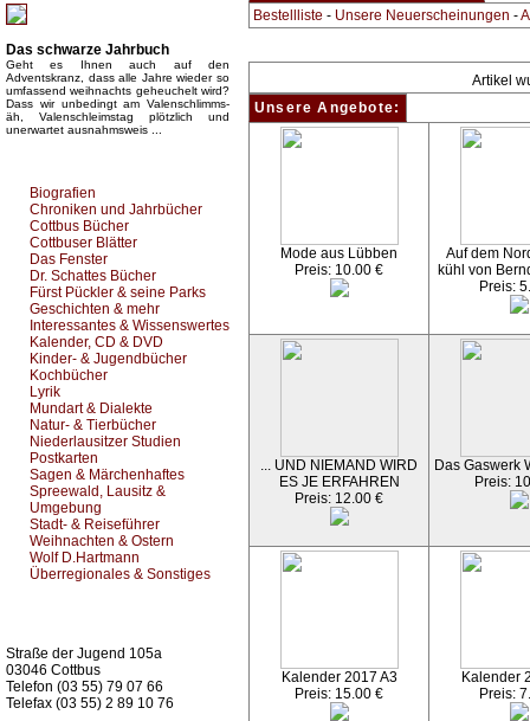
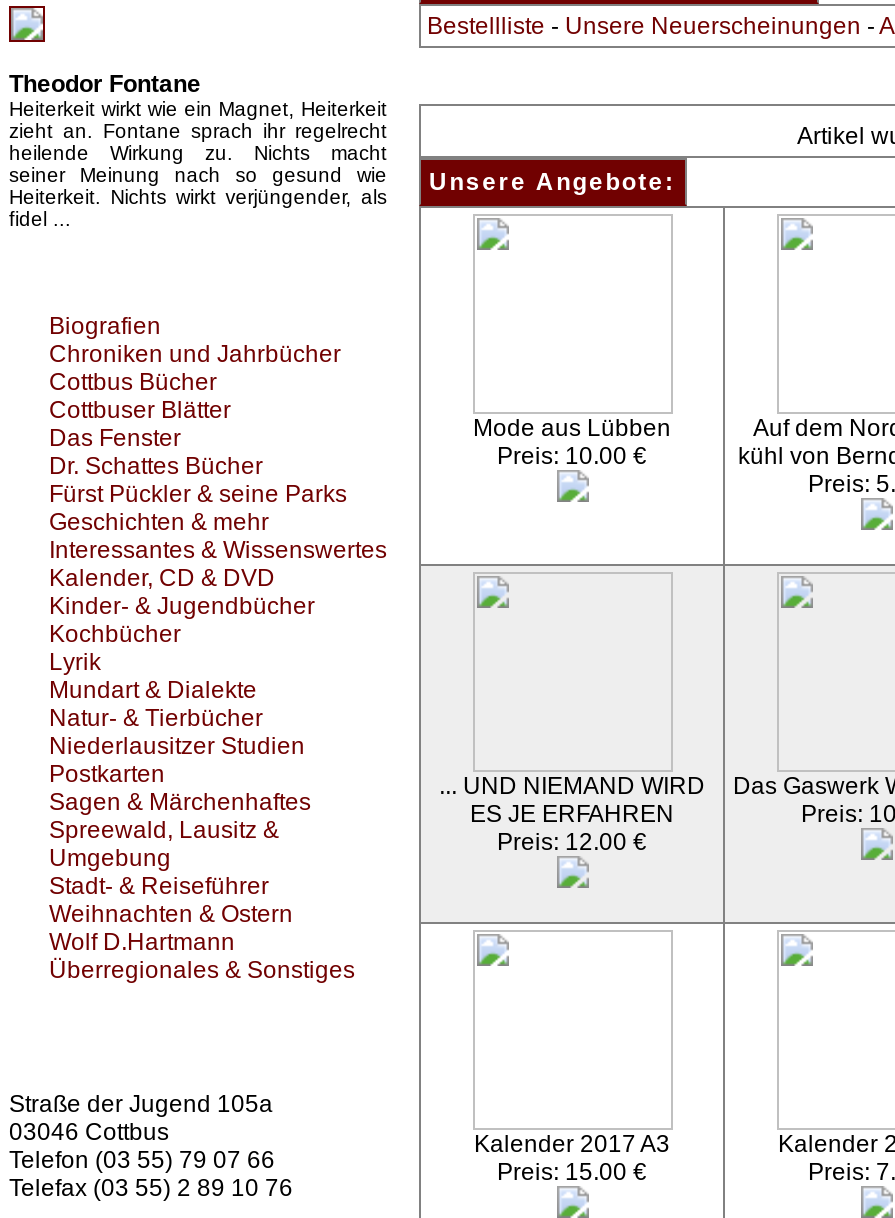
[6,41,230,136] Das schwarze Jahrbuch | Geht es Ihnen auch auf den | Adventskranz, dass alle Jahre wieder so | umfassend weihnachts geheuchelt wird? | Dass wir unbedingt am Valenschlimms- | äh, Valenschleimstag plötzlich und | unerwartet ausnahmsweis ... -> [9,70,387,230] Theodor Fontane | Heiterkeit wirkt wie ein Magnet, Heiterkeit | zieht an. Fontane sprach ihr regelrecht | heilende Wirkung zu. Nichts macht | seiner Meinung nach so gesund wie | Heiterkeit. Nichts wirkt verjüngender, als | fidel ...

